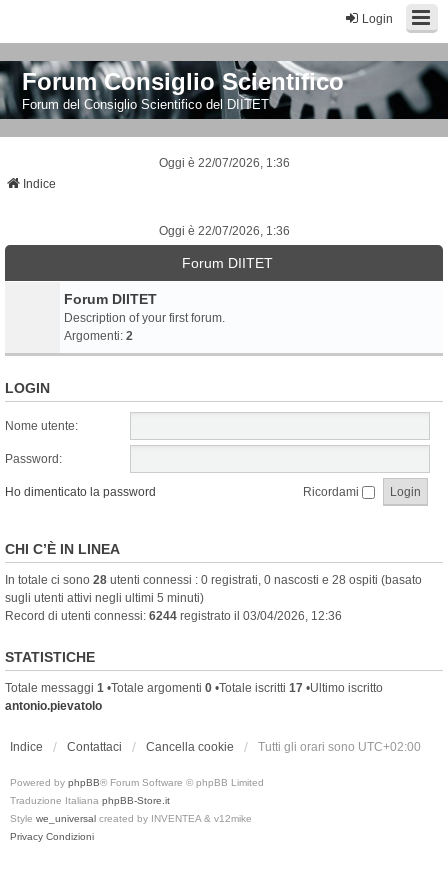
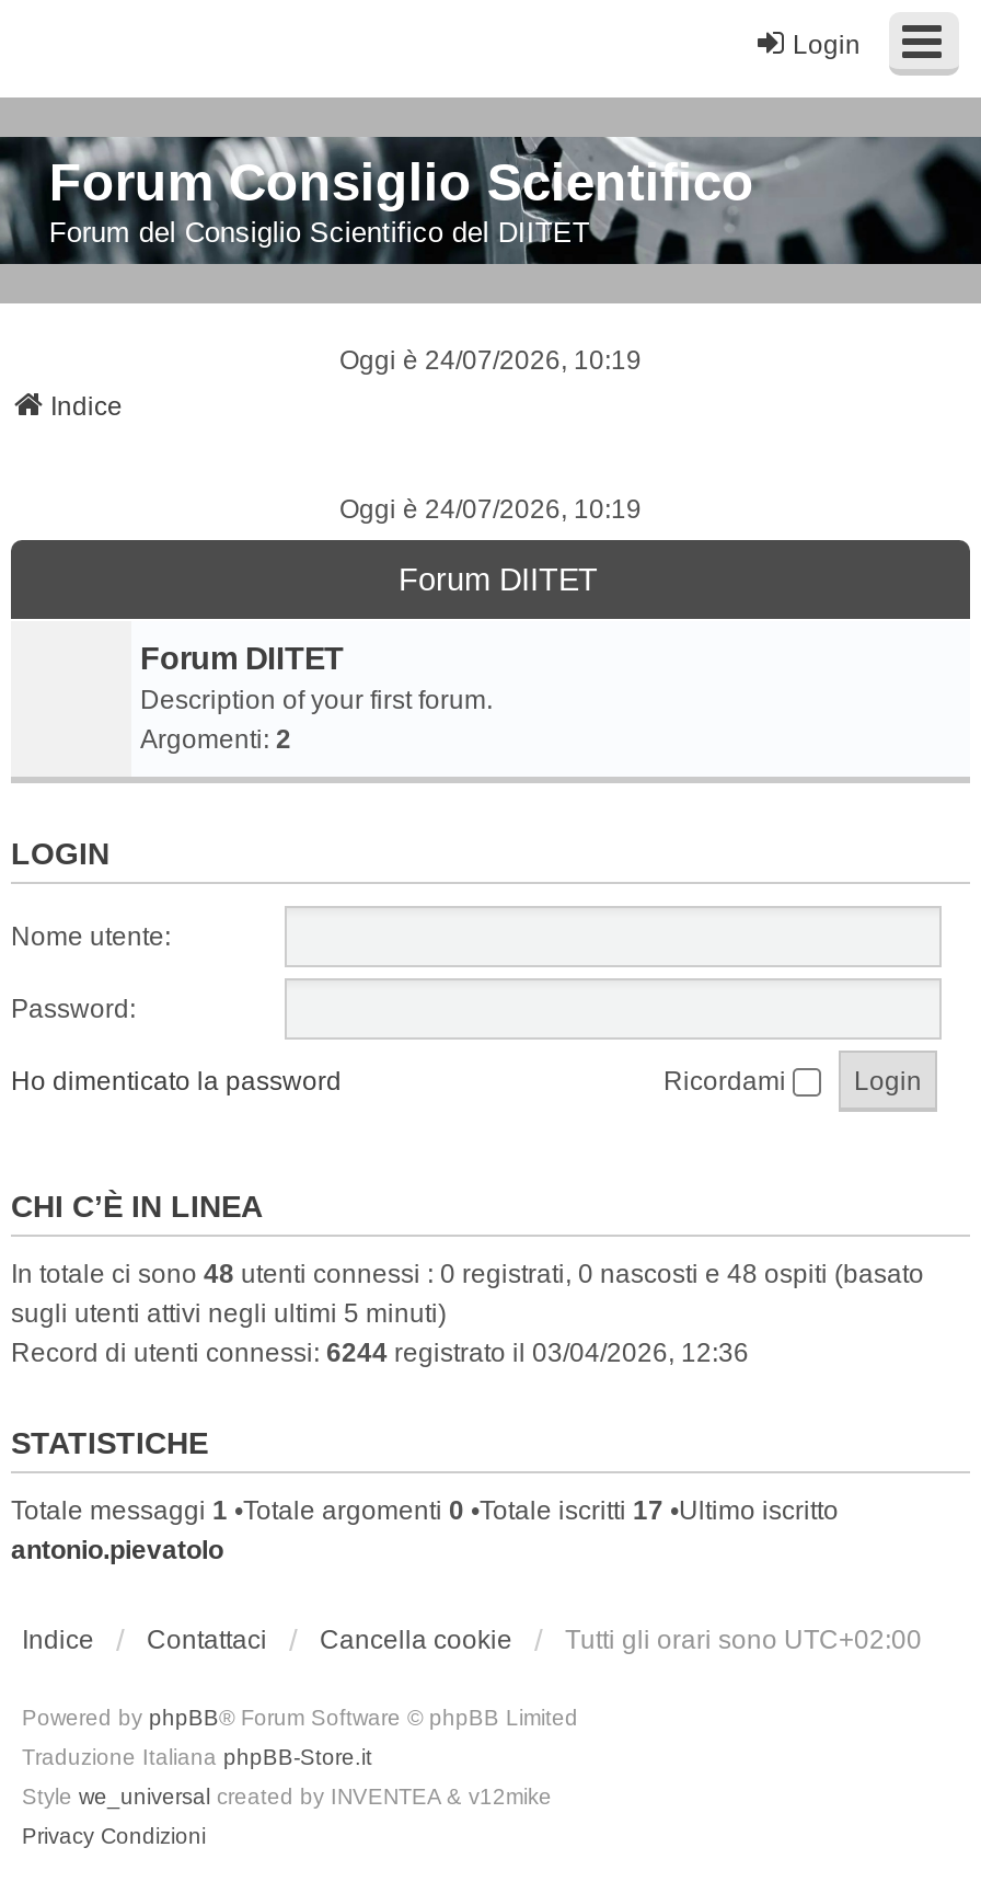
[158,156,289,170] Oggi è 22/07/2026, 1:36 -> [339,345,642,376] Oggi è 24/07/2026, 10:19
[158,224,289,238] Oggi è 22/07/2026, 1:36 -> [339,494,642,525] Oggi è 24/07/2026, 10:19
[5,573,422,587] In totale ci sono 28 utenti connessi : 0 registrati, 0 nascosti e 28 ospiti (basato -> [11,1259,924,1290] In totale ci sono 48 utenti connessi : 0 registrati, 0 nascosti e 48 ospiti (basato

